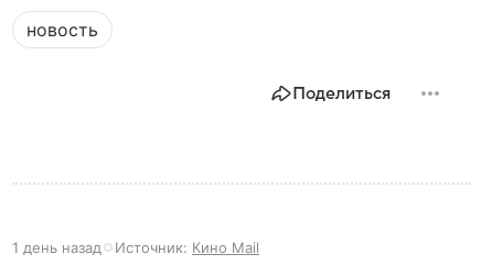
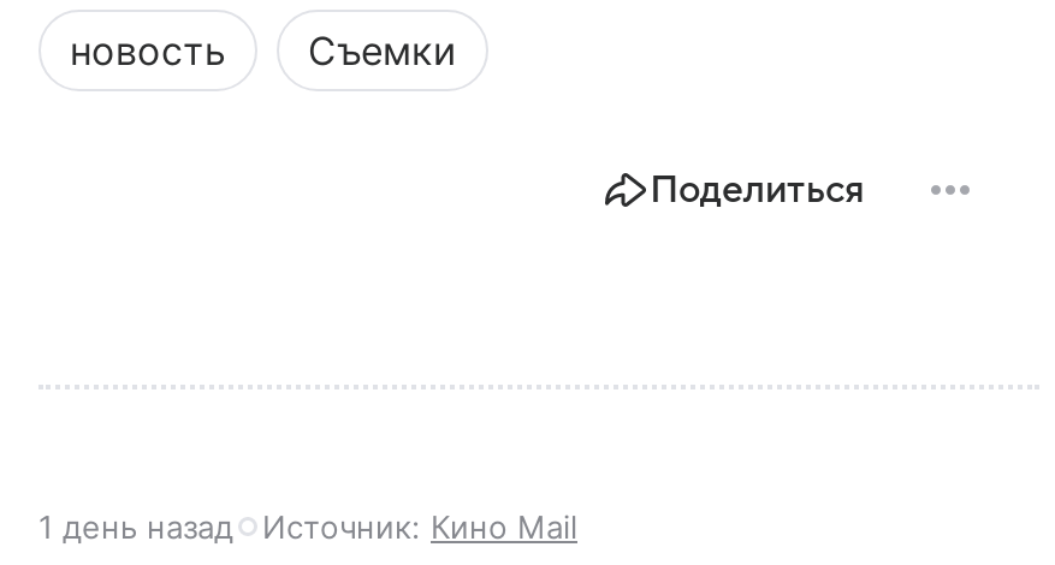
none -> [308,27,457,75] Съемки

